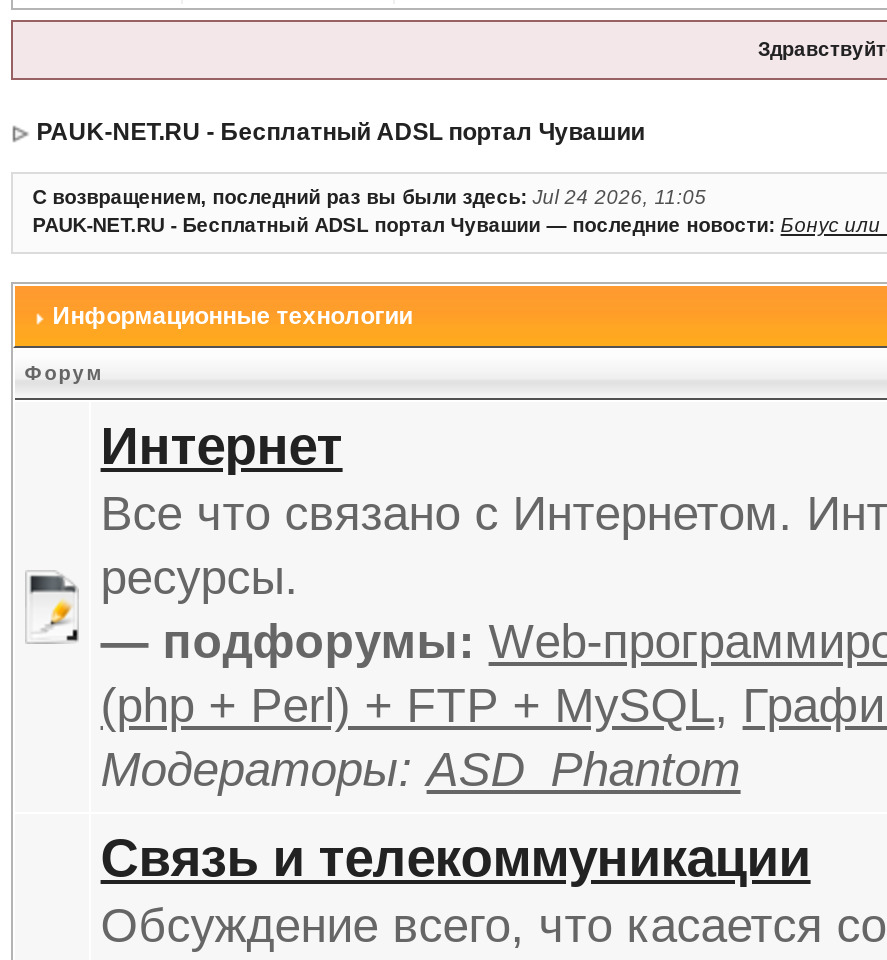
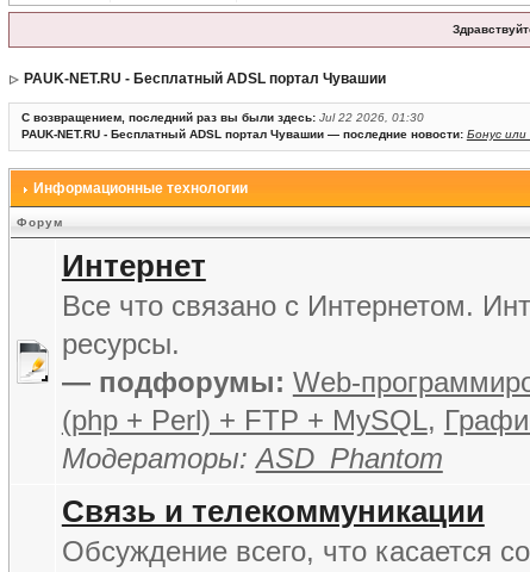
[33,186,707,208] С возвращением, последний раз вы были здесь: Jul 24 2026, 11:05 -> [21,111,424,124] С возвращением, последний раз вы были здесь: Jul 22 2026, 01:30

